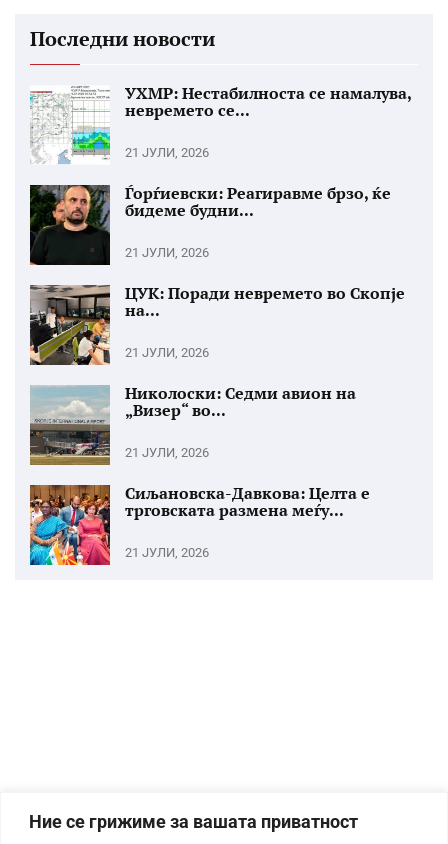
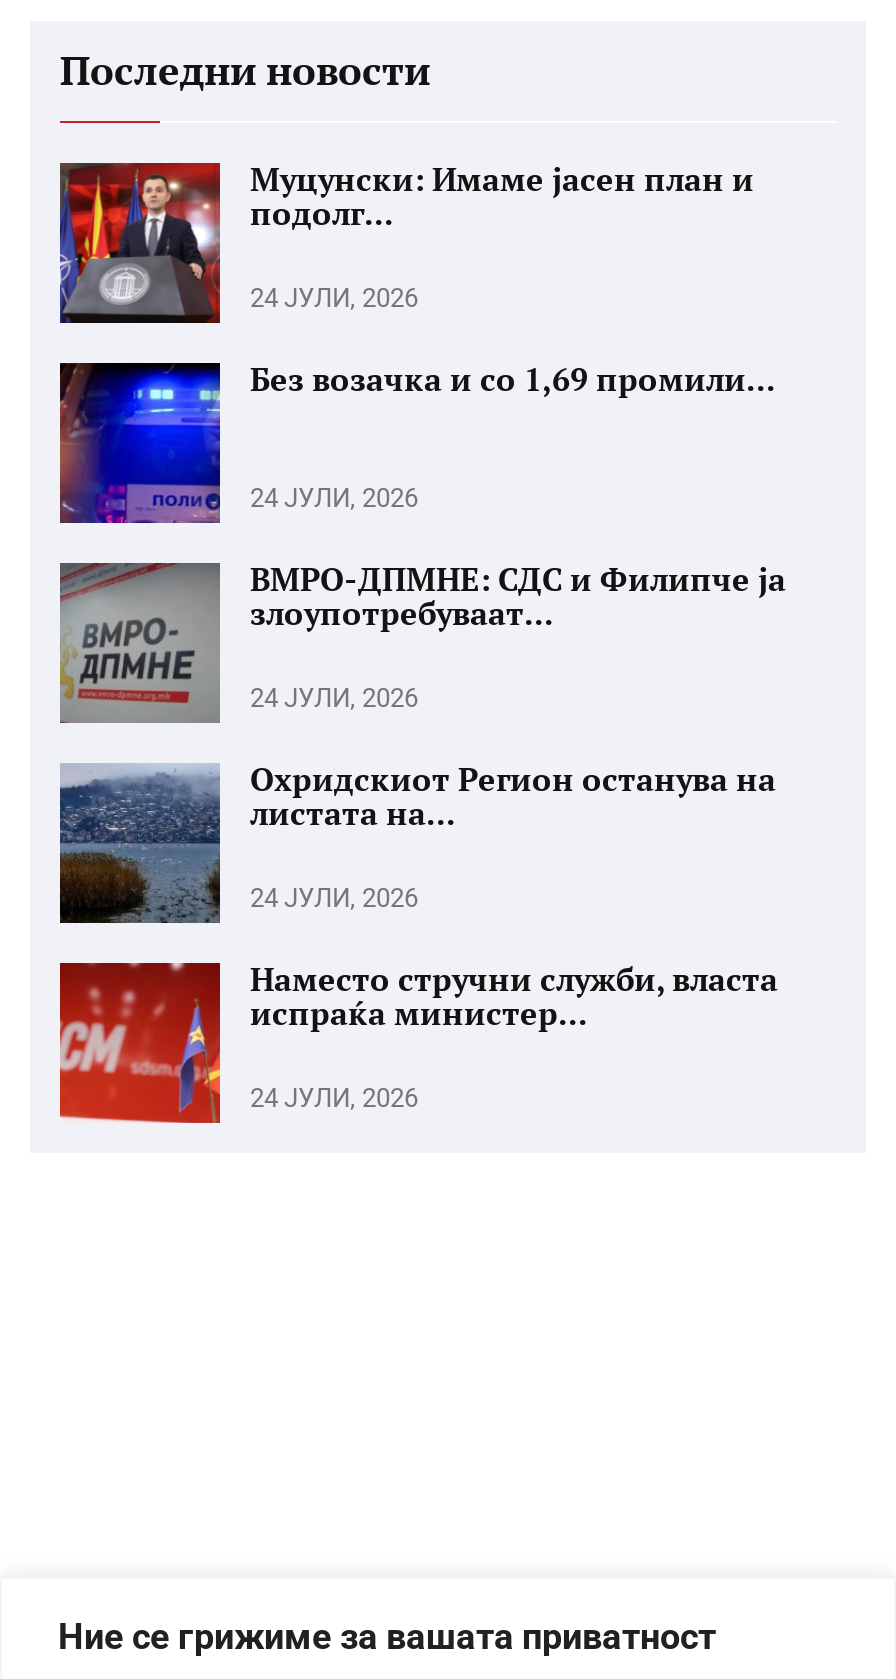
[29,82,411,165] [image] | УХМР: Нестабилноста се намалува, | невремето се... -> [58,157,754,325] [image] | Муцунски: Имаме јасен план и | подолг...
[125,145,209,160] 21 ЈУЛИ, 2026 -> [250,283,418,313] 24 ЈУЛИ, 2026
[29,182,391,266] [image] | Ѓорѓиевски: Реагиравме брзо, ќе | бидеме будни... -> [58,357,776,525] [image] | Без возачка и со 1,69 промили...
[125,245,209,260] 21 ЈУЛИ, 2026 -> [250,483,418,513] 24 ЈУЛИ, 2026
[29,282,405,365] [image] | ЦУК: Поради невремето во Скопје | на... -> [58,557,786,723] [image] | ВМРО-ДПМНЕ: СДС и Филипче ја | злоупотребуваат...
[125,345,209,360] 21 ЈУЛИ, 2026 -> [250,683,418,713] 24 ЈУЛИ, 2026
[29,382,356,466] [image] | Николоски: Седми авион на | „Визер“ во... -> [58,757,776,925] [image] | Охридскиот Регион останува на | листата на...
[125,445,209,460] 21 ЈУЛИ, 2026 -> [250,883,418,913] 24 ЈУЛИ, 2026
[29,482,370,566] [image] | Сиљановска-Давкова: Целта е | трговската размена меѓу... -> [58,957,778,1123] [image] | Наместо стручни служби, власта | испраќа министер...
[125,545,209,560] 21 ЈУЛИ, 2026 -> [250,1083,418,1113] 24 ЈУЛИ, 2026

